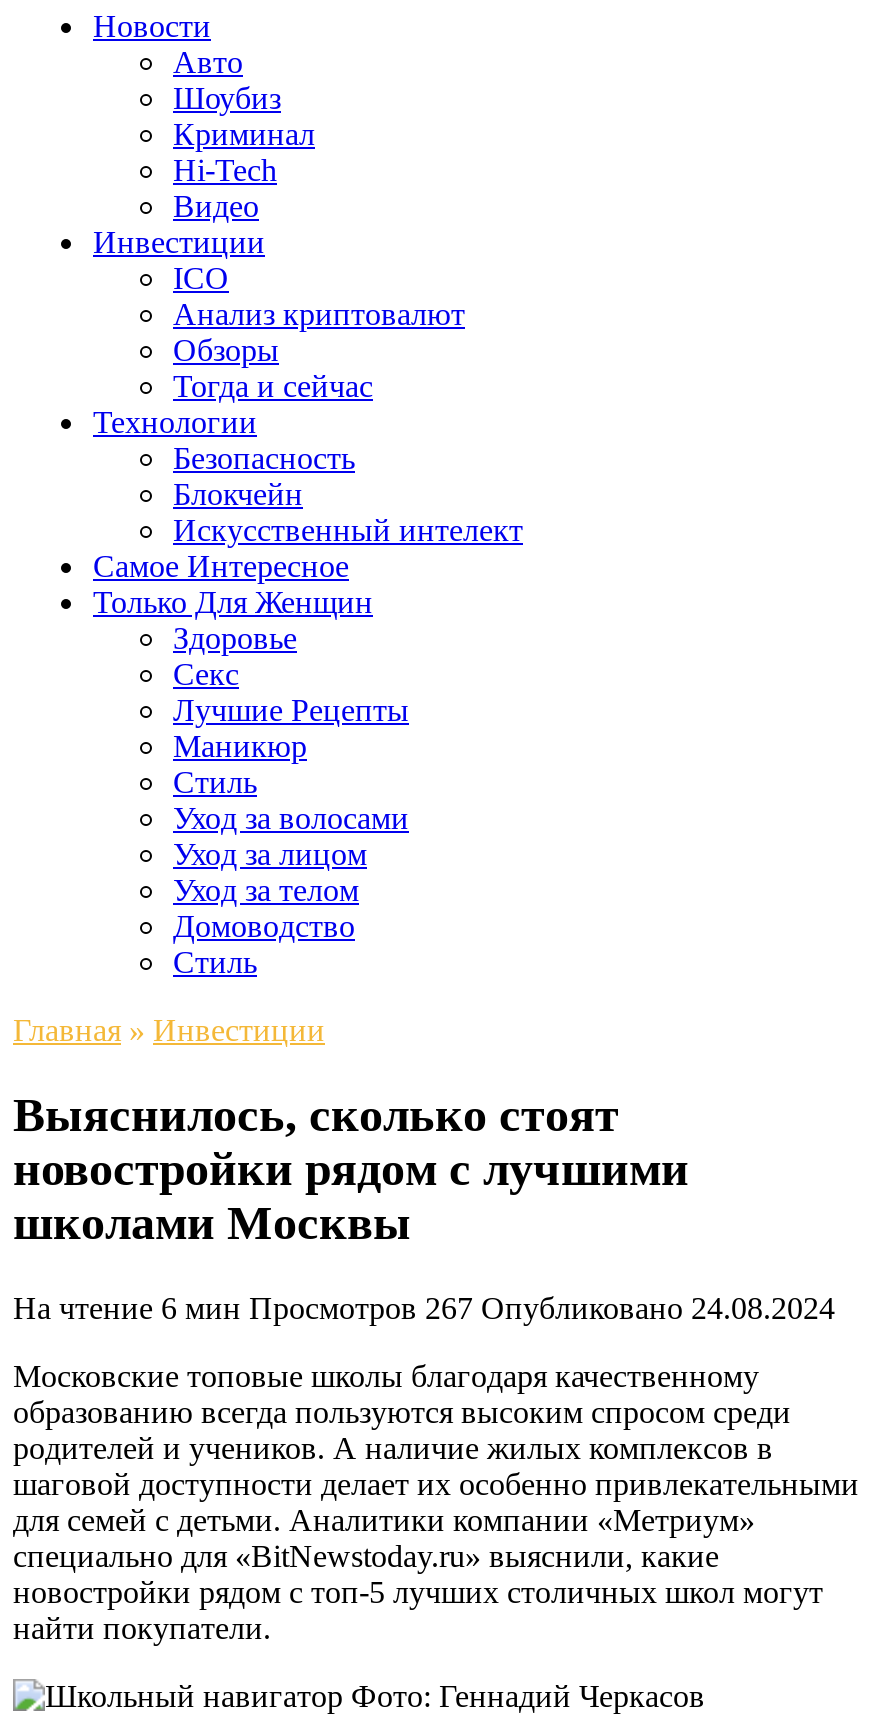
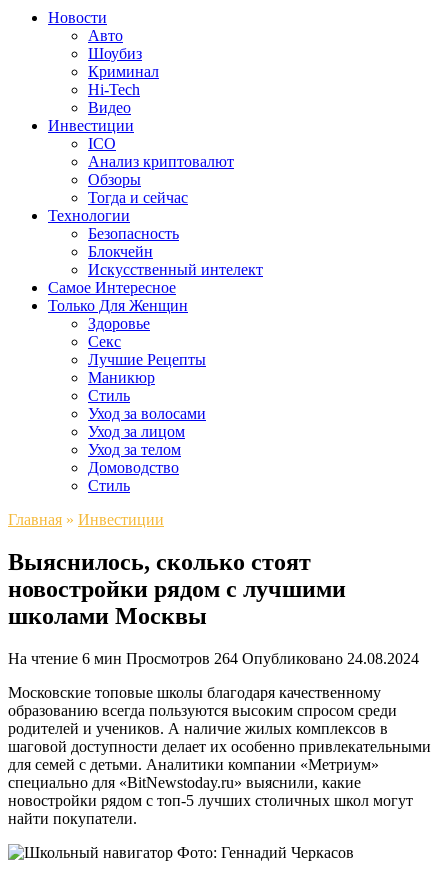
[13,1291,835,1325] На чтение 6 мин Просмотров 267 Опубликовано 24.08.2024 -> [8,650,419,667] На чтение 6 мин Просмотров 264 Опубликовано 24.08.2024

